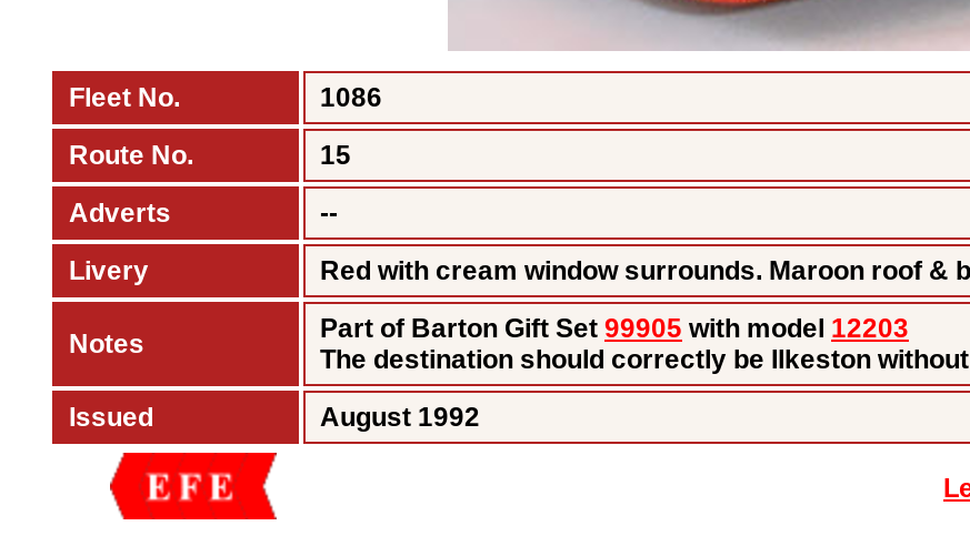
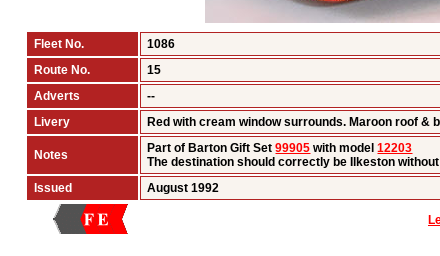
[110,451,183,522] [image] -> [53,203,87,235] [image]

